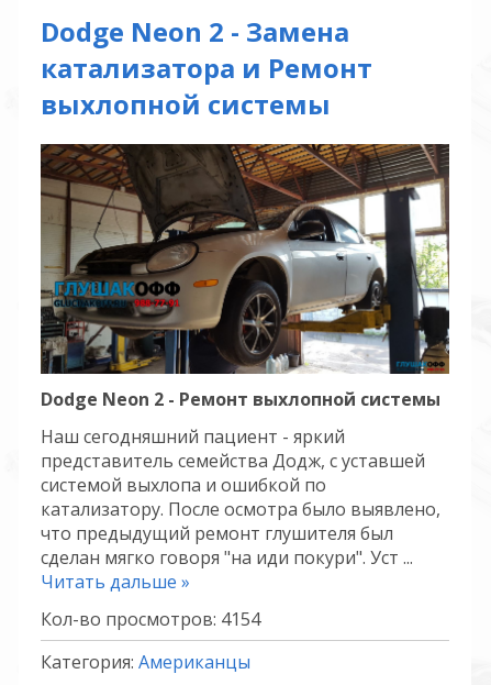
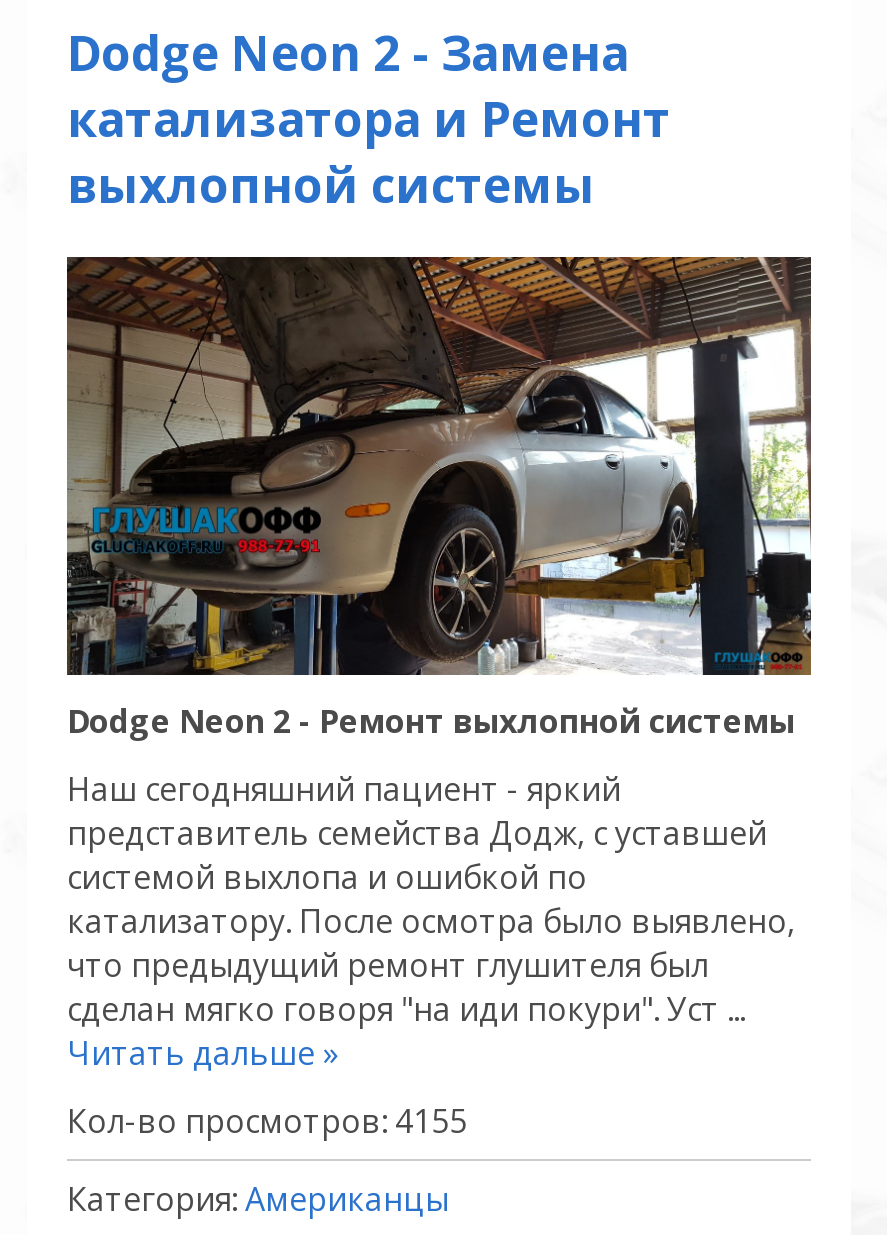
[41,607,260,631] Кол-во просмотров: 4154 -> [67,1099,467,1143] Кол-во просмотров: 4155

